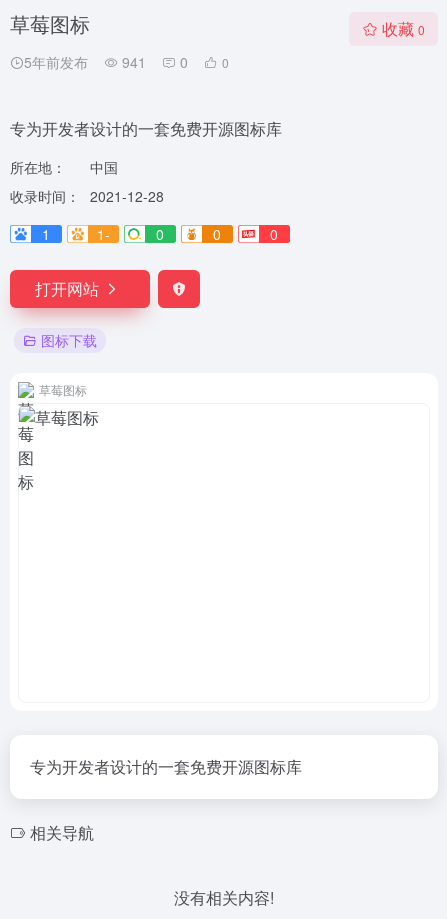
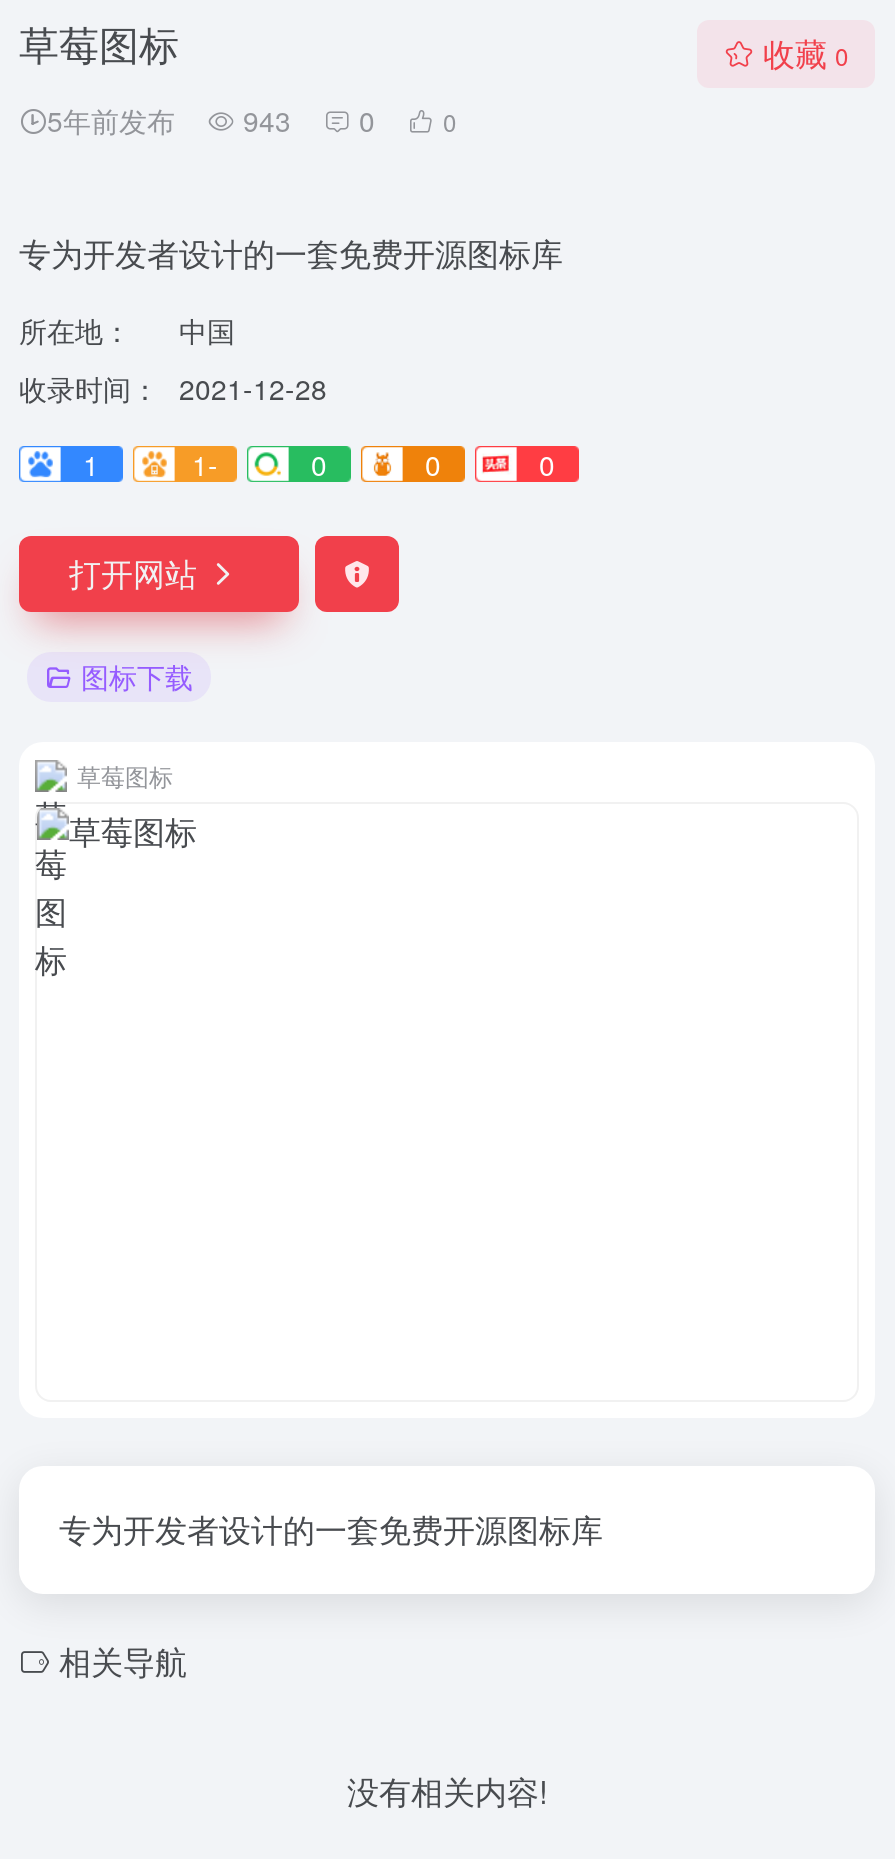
[24,52,229,72] 5年前发布 941 0 0 -> [47,100,457,140] 5年前发布 943 0 0

